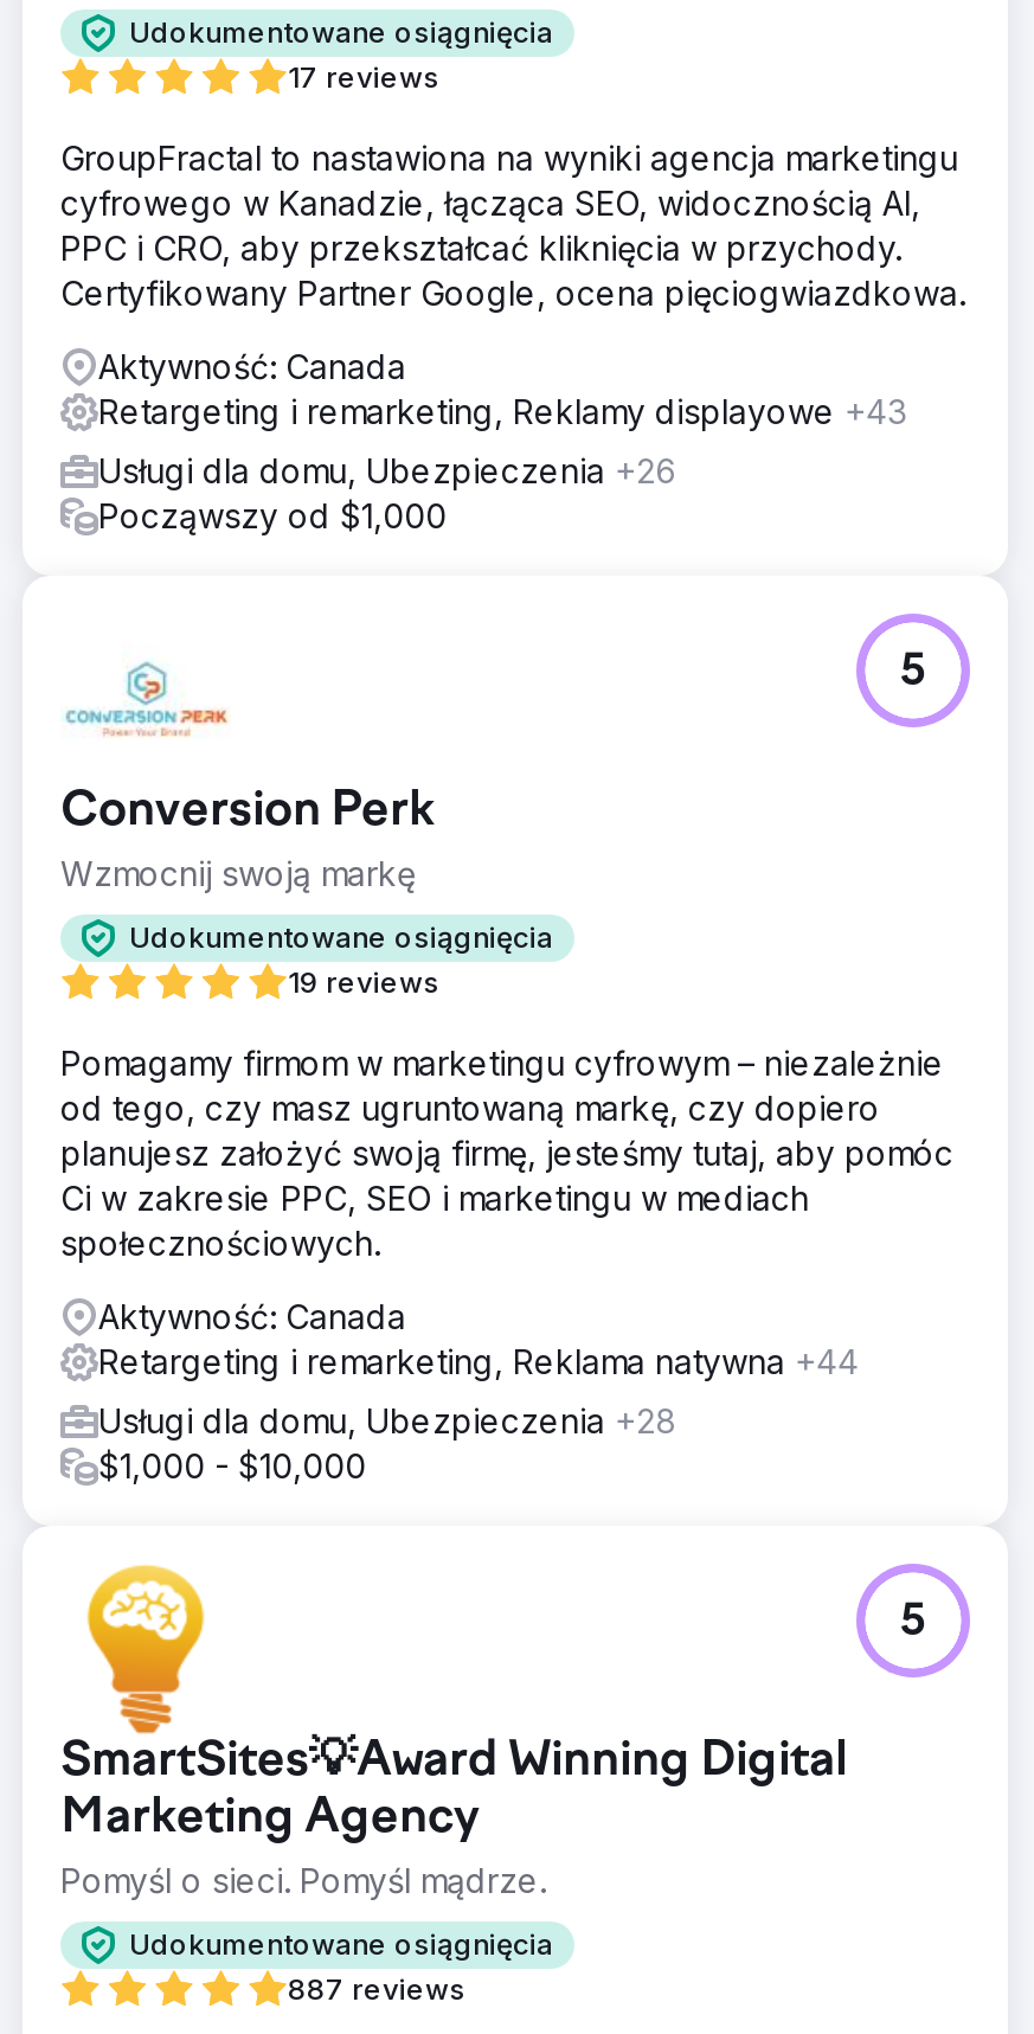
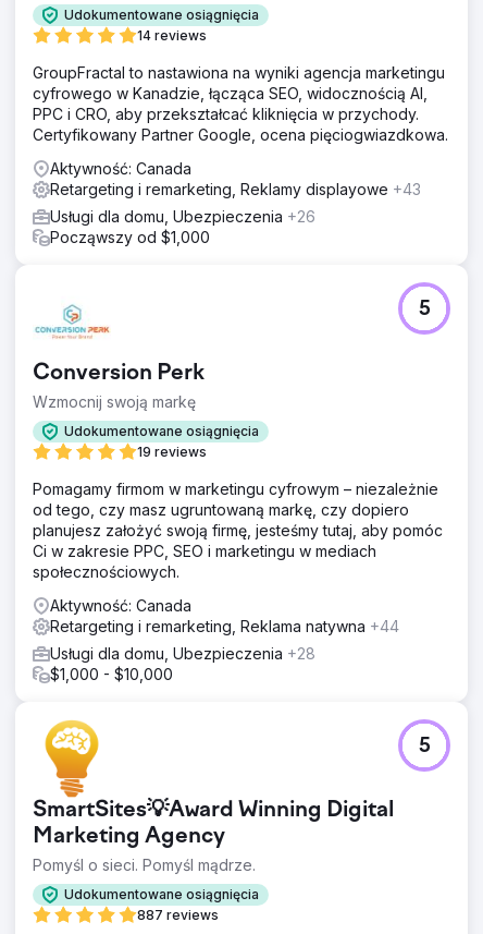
[288,58,439,94] 17 reviews -> [137,27,207,43] 14 reviews

